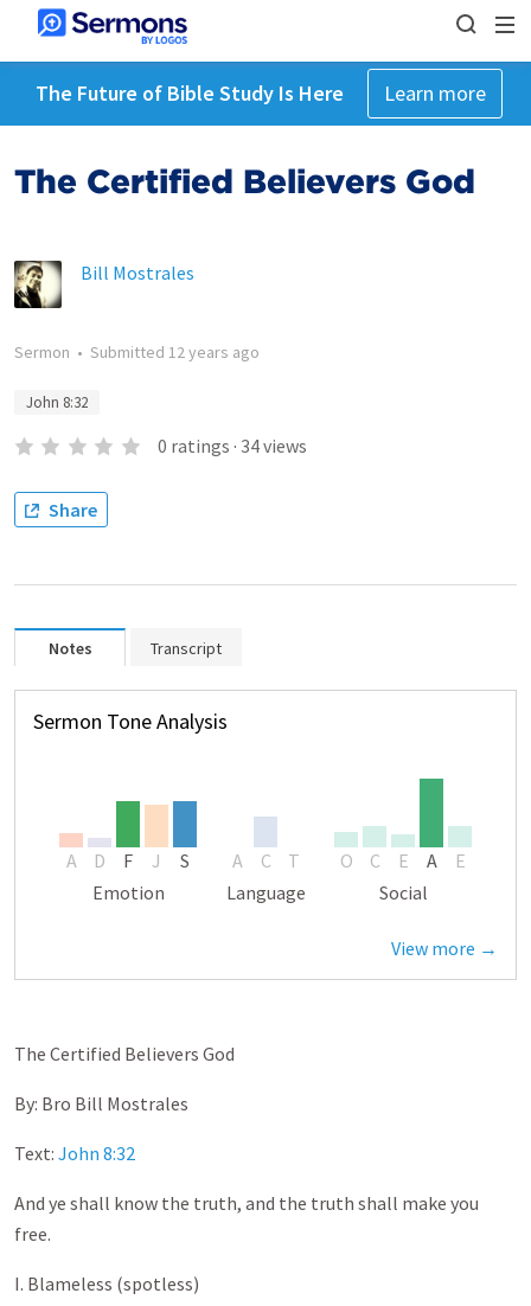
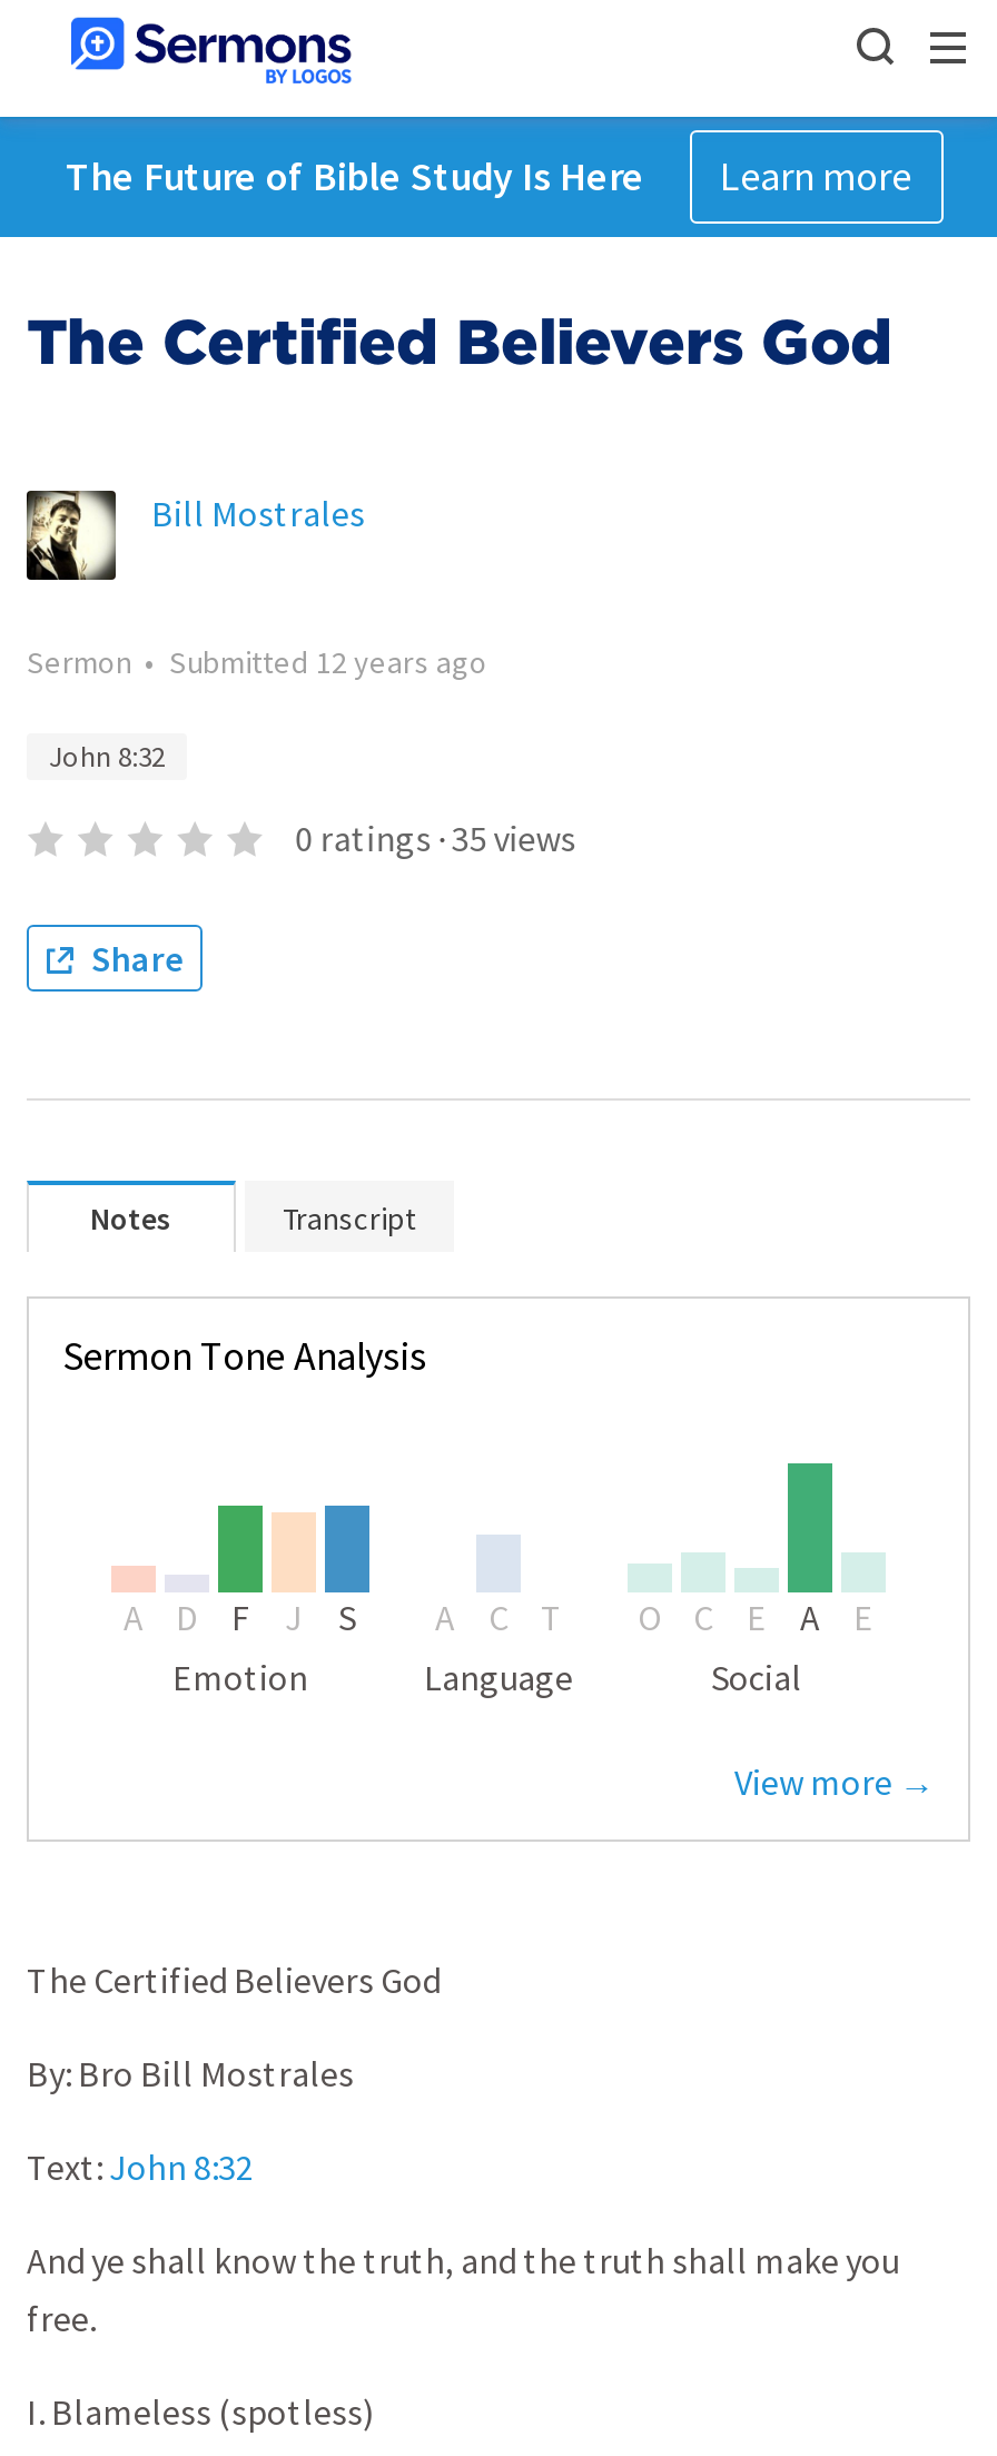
[157,434,307,457] 0 ratings · 34 views -> [295,816,576,860] 0 ratings · 35 views

